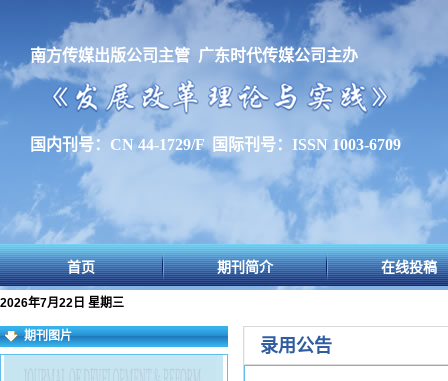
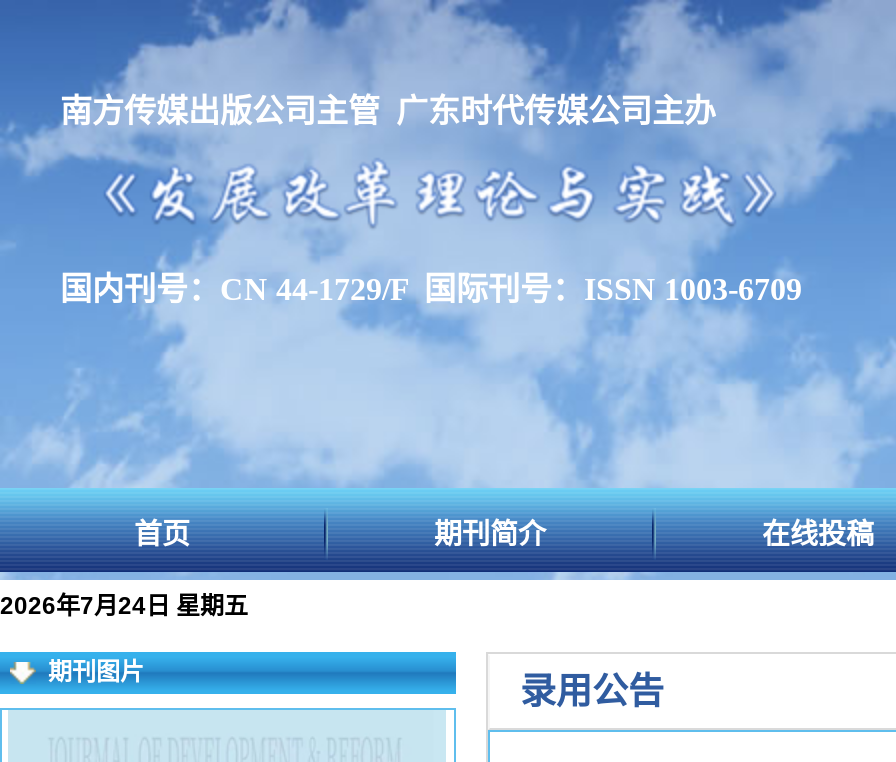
[0,296,124,310] 2026年7月22日 星期三 -> [0,592,248,620] 2026年7月24日 星期五

